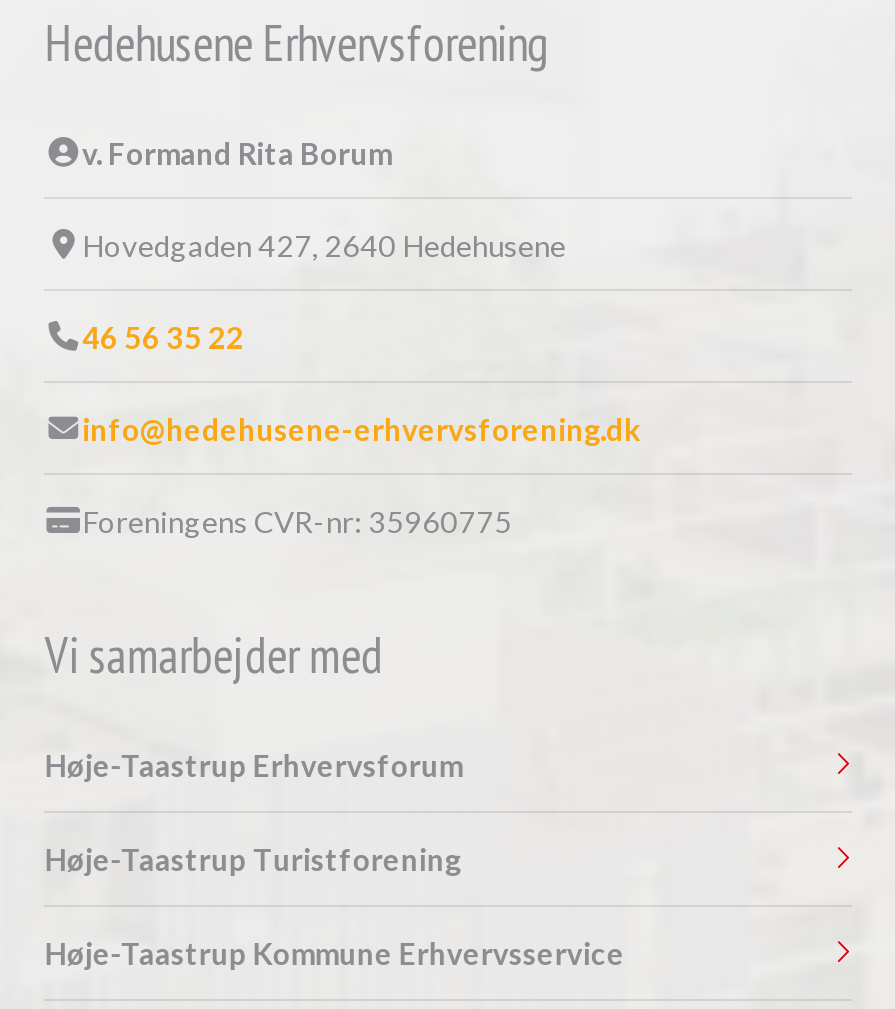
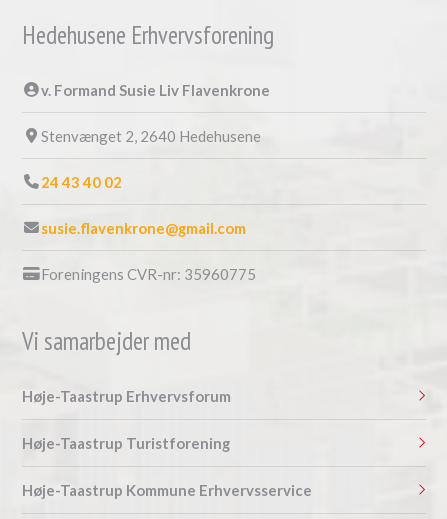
[82,135,392,171] v. Formand Rita Borum -> [41,81,270,99] v. Formand Susie Liv Flavenkrone
[82,227,566,263] Hovedgaden 427, 2640 Hedehusene -> [41,127,261,145] Stenvænget 2, 2640 Hedehusene
[82,319,244,355] 46 56 35 22 -> [41,173,122,191] 24 43 40 02
[82,411,640,447] info@hedehusene-erhvervsforening.dk -> [41,219,246,237] susie.flavenkrone@gmail.com

